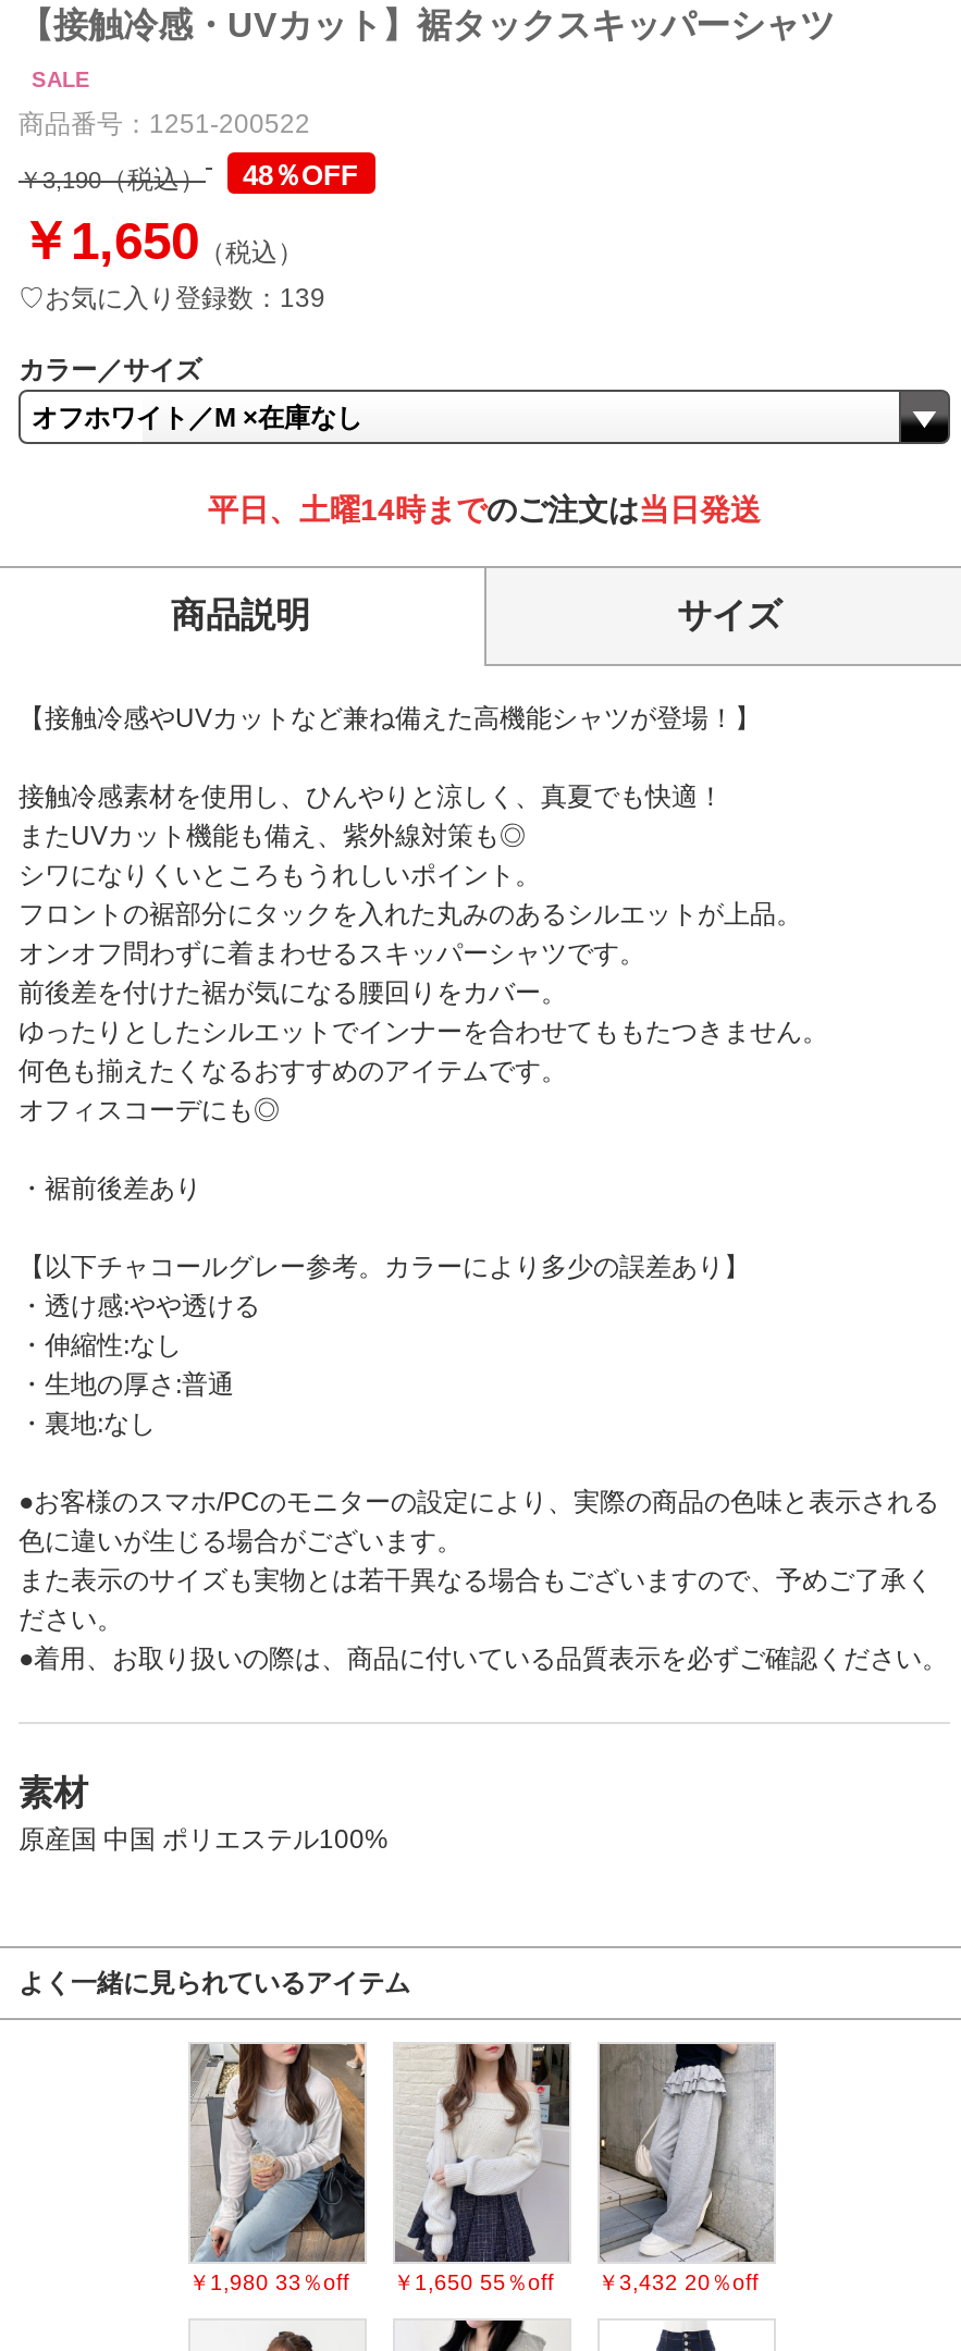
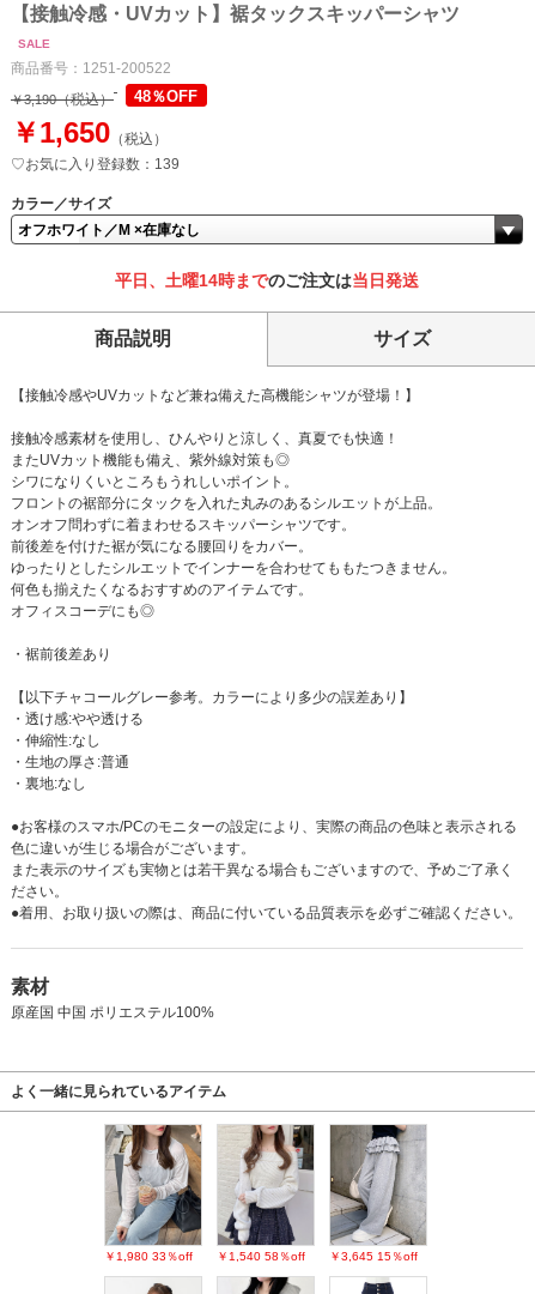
[393,2270,554,2294] ￥1,650 55％off -> [217,1250,305,1263] ￥1,540 58％off
[597,2270,759,2294] ￥3,432 20％off -> [329,1250,418,1263] ￥3,645 15％off

